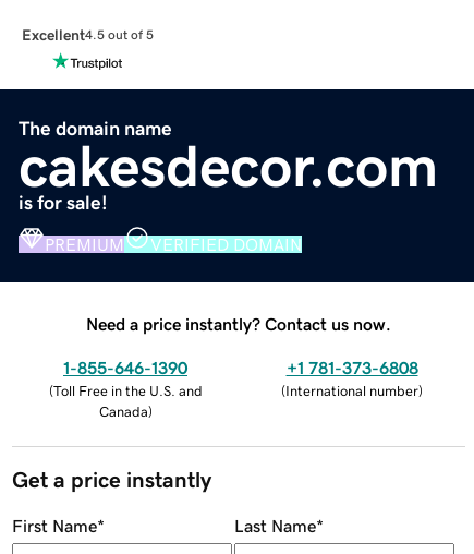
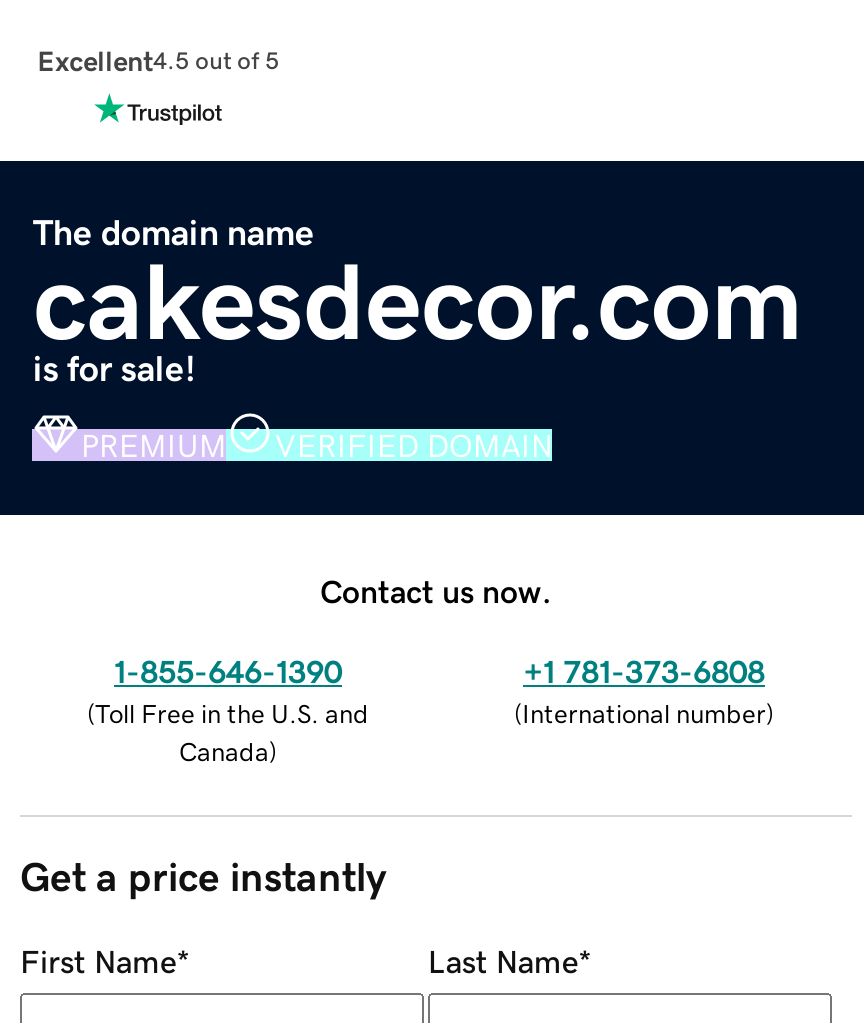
[86,315,391,332] Need a price instantly? Contact us now. -> [320,574,552,606] Contact us now.

